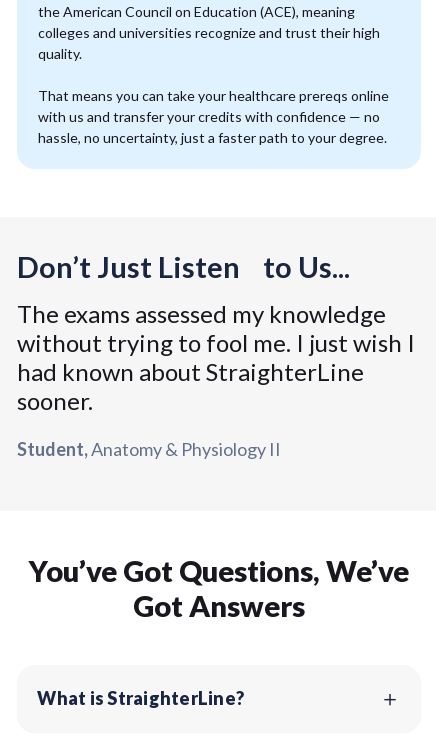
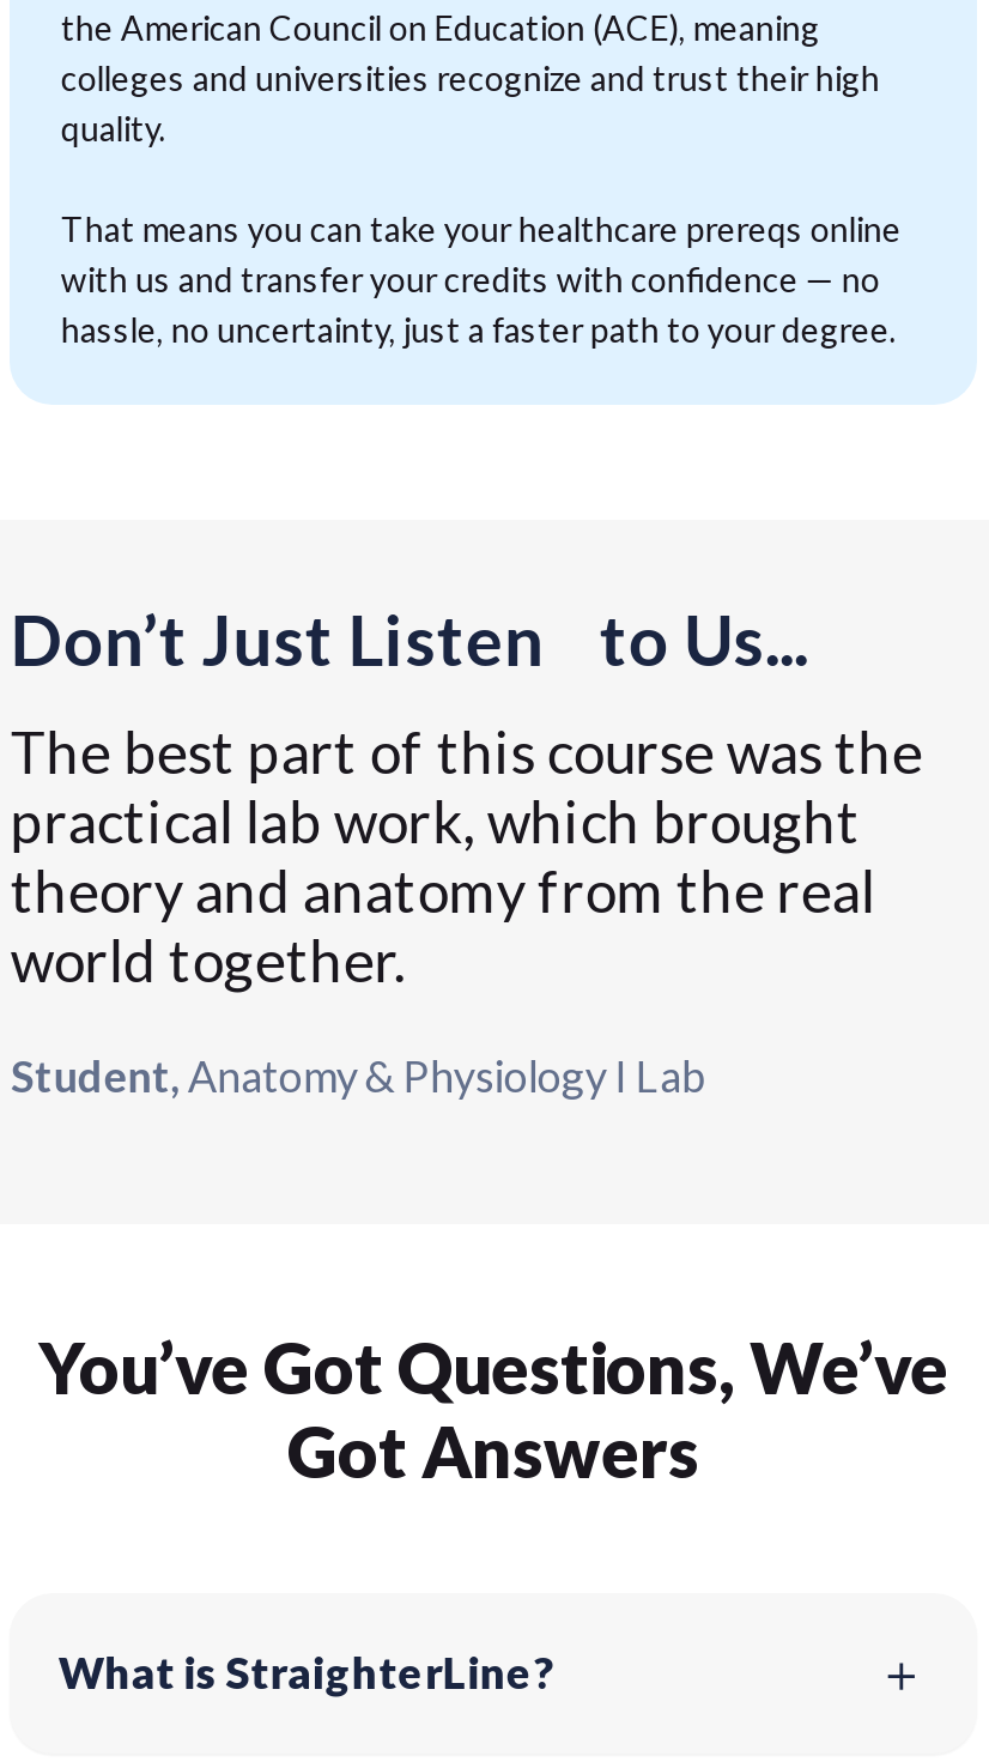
[17,299,415,415] The exams assessed my knowledge | without trying to fool me. I just wish I | had known about StraighterLine | sooner. -> [11,717,923,994] The best part of this course was the | practical lab work, which brought | theory and anatomy from the real | world together.
[17,438,281,460] Student, Anatomy & Physiology II -> [11,1050,705,1102] Student, Anatomy & Physiology I Lab

